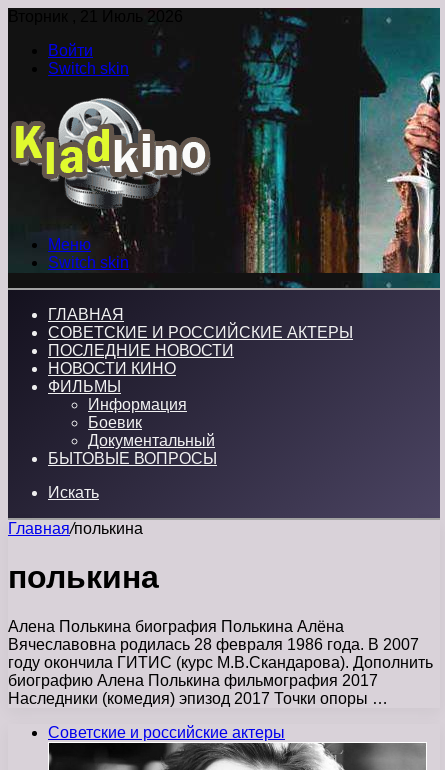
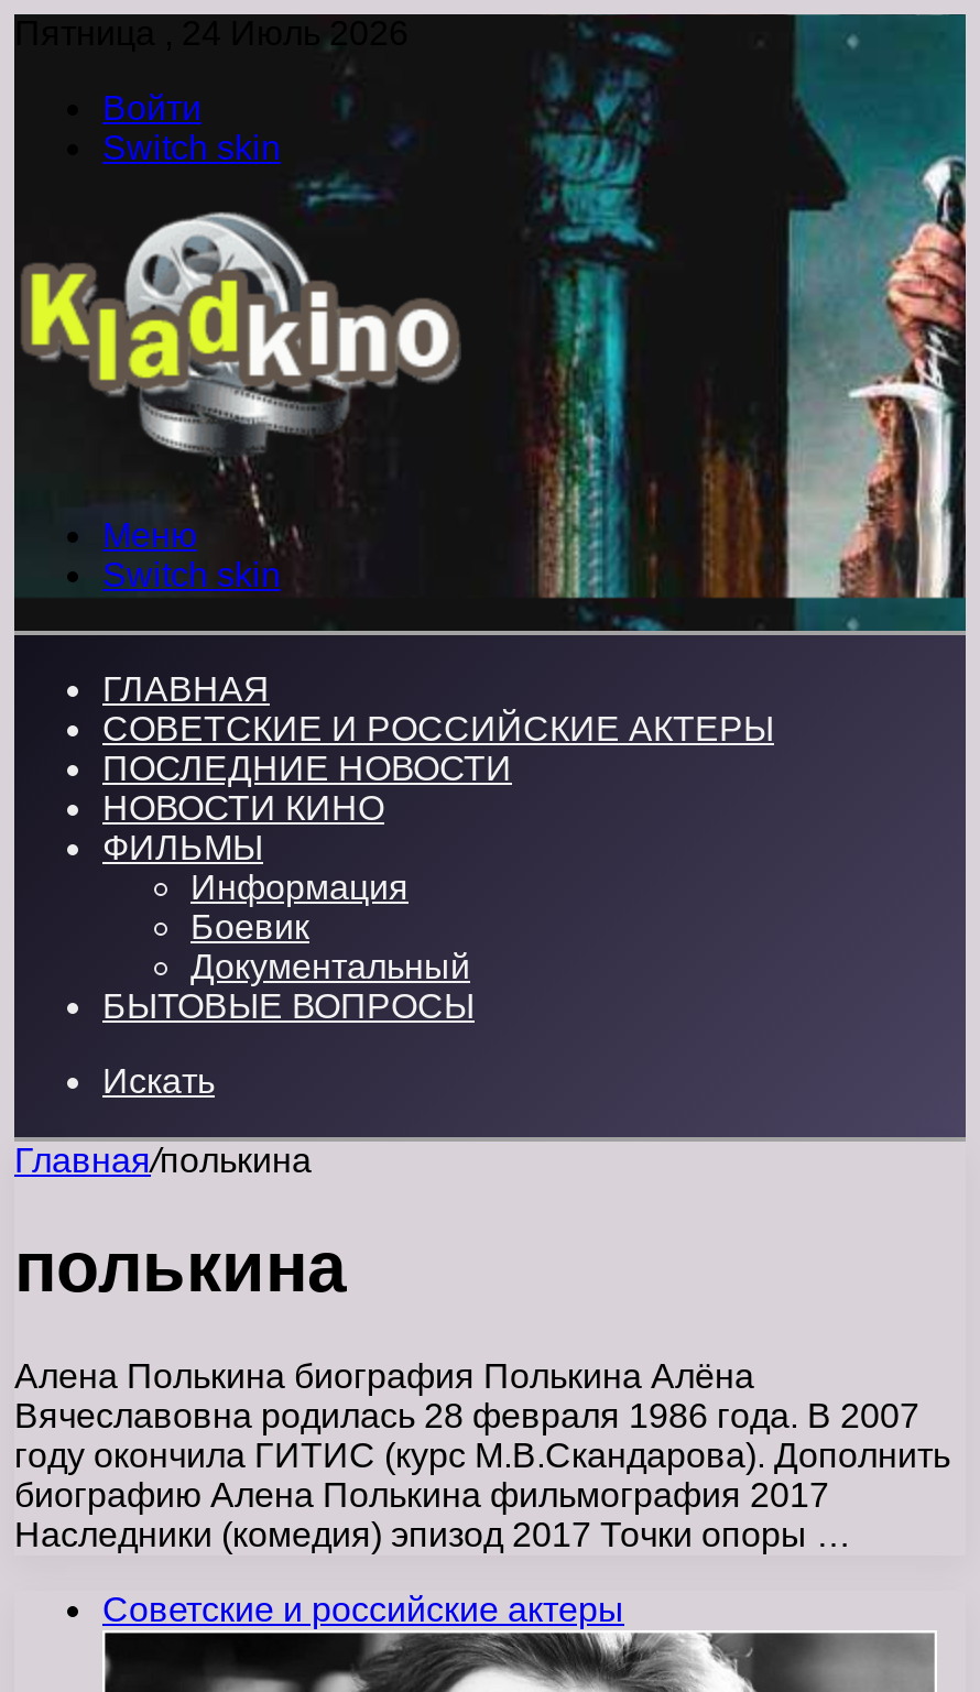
[8,8,183,25] Вторник , 21 Июль 2026 -> [14,14,409,52] Пятница , 24 Июль 2026

